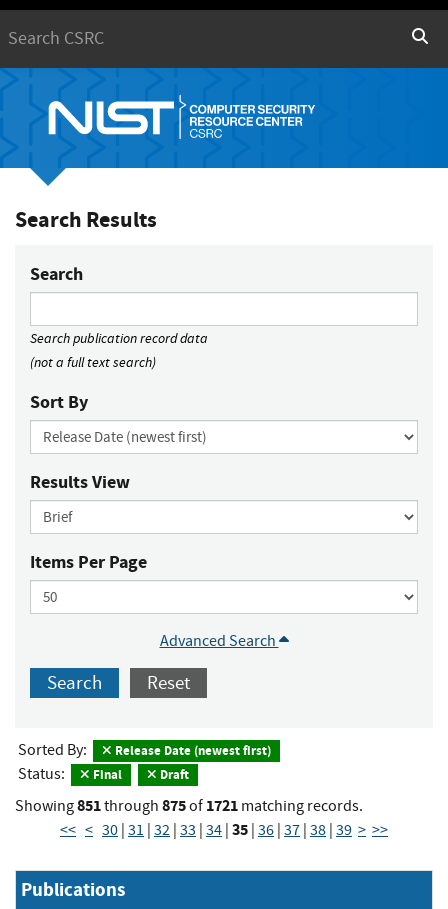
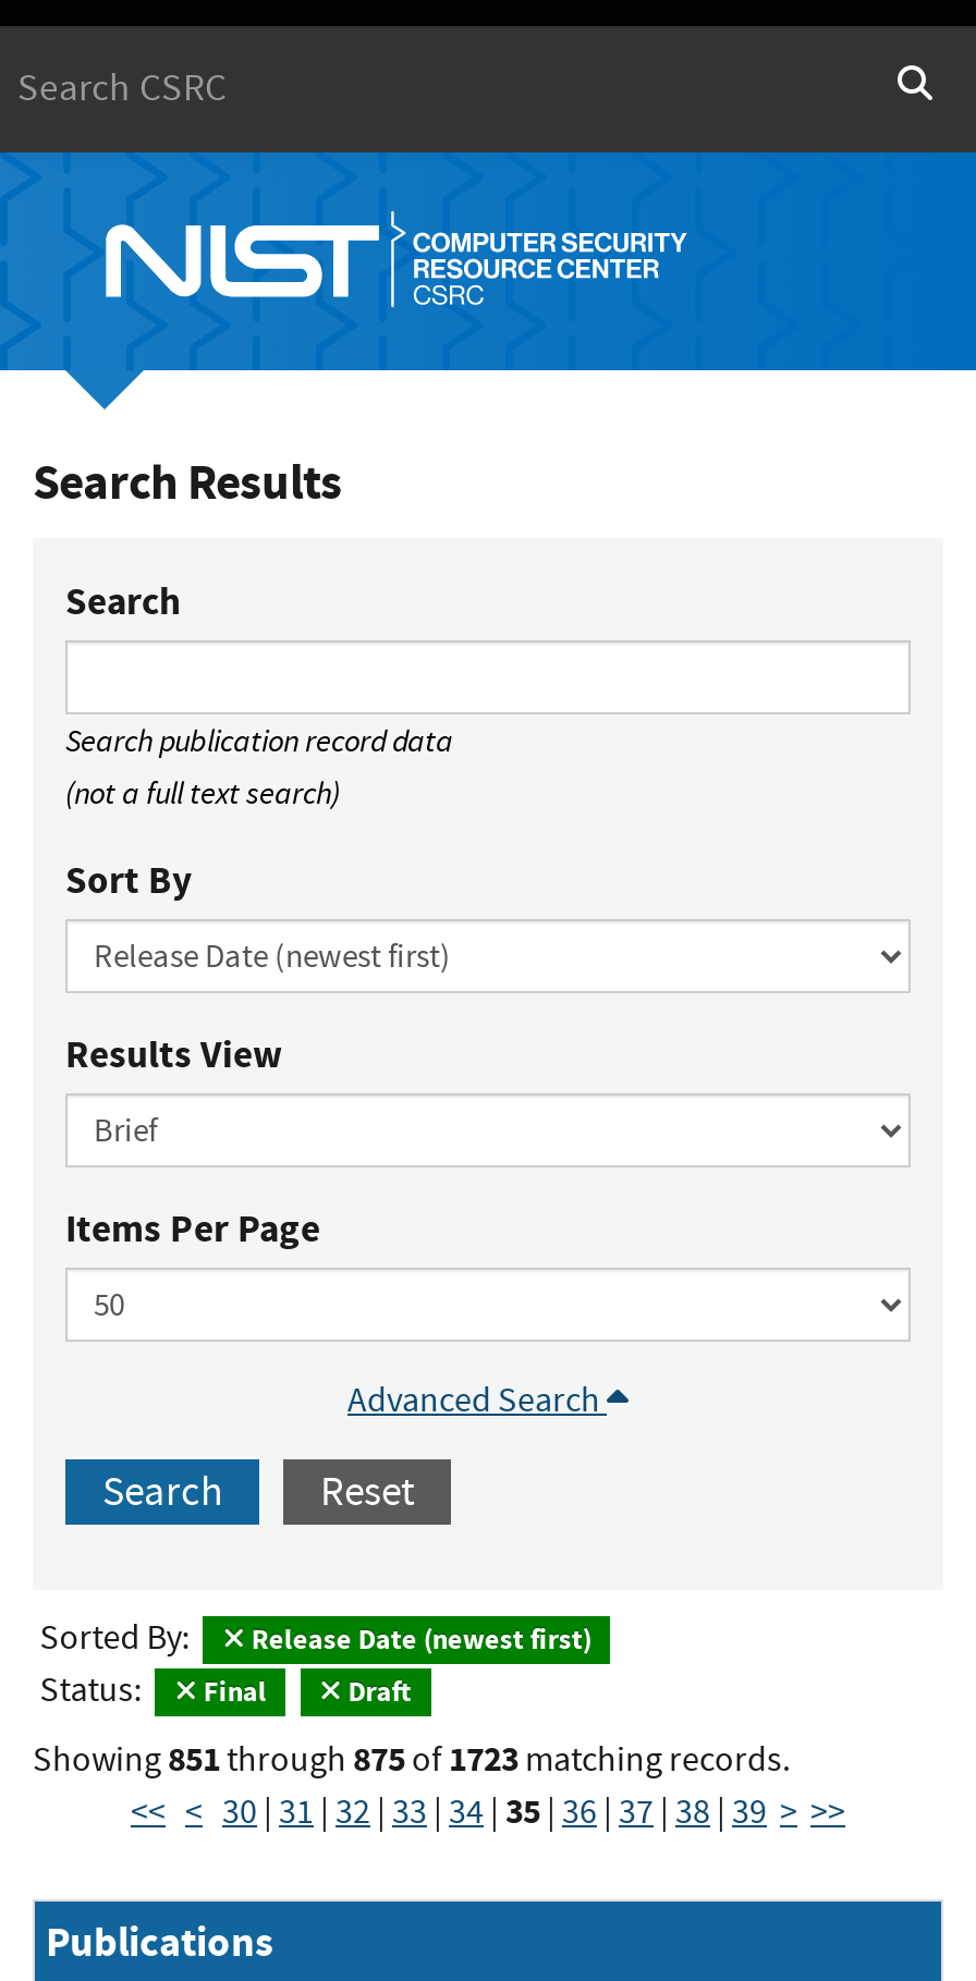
[15,795,363,816] Showing851 through 875 of 1721 matching records. -> [33,1737,791,1782] Showing851 through 875 of 1723 matching records.

